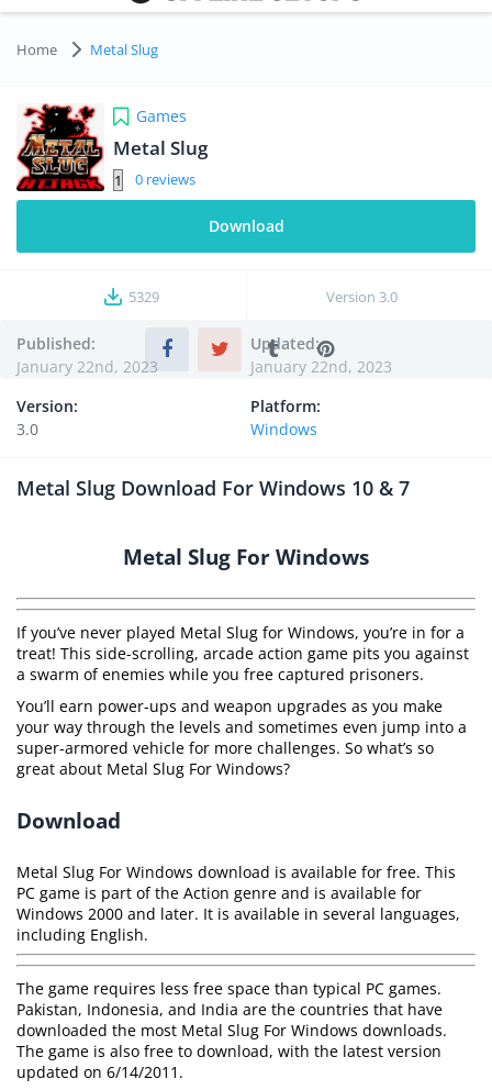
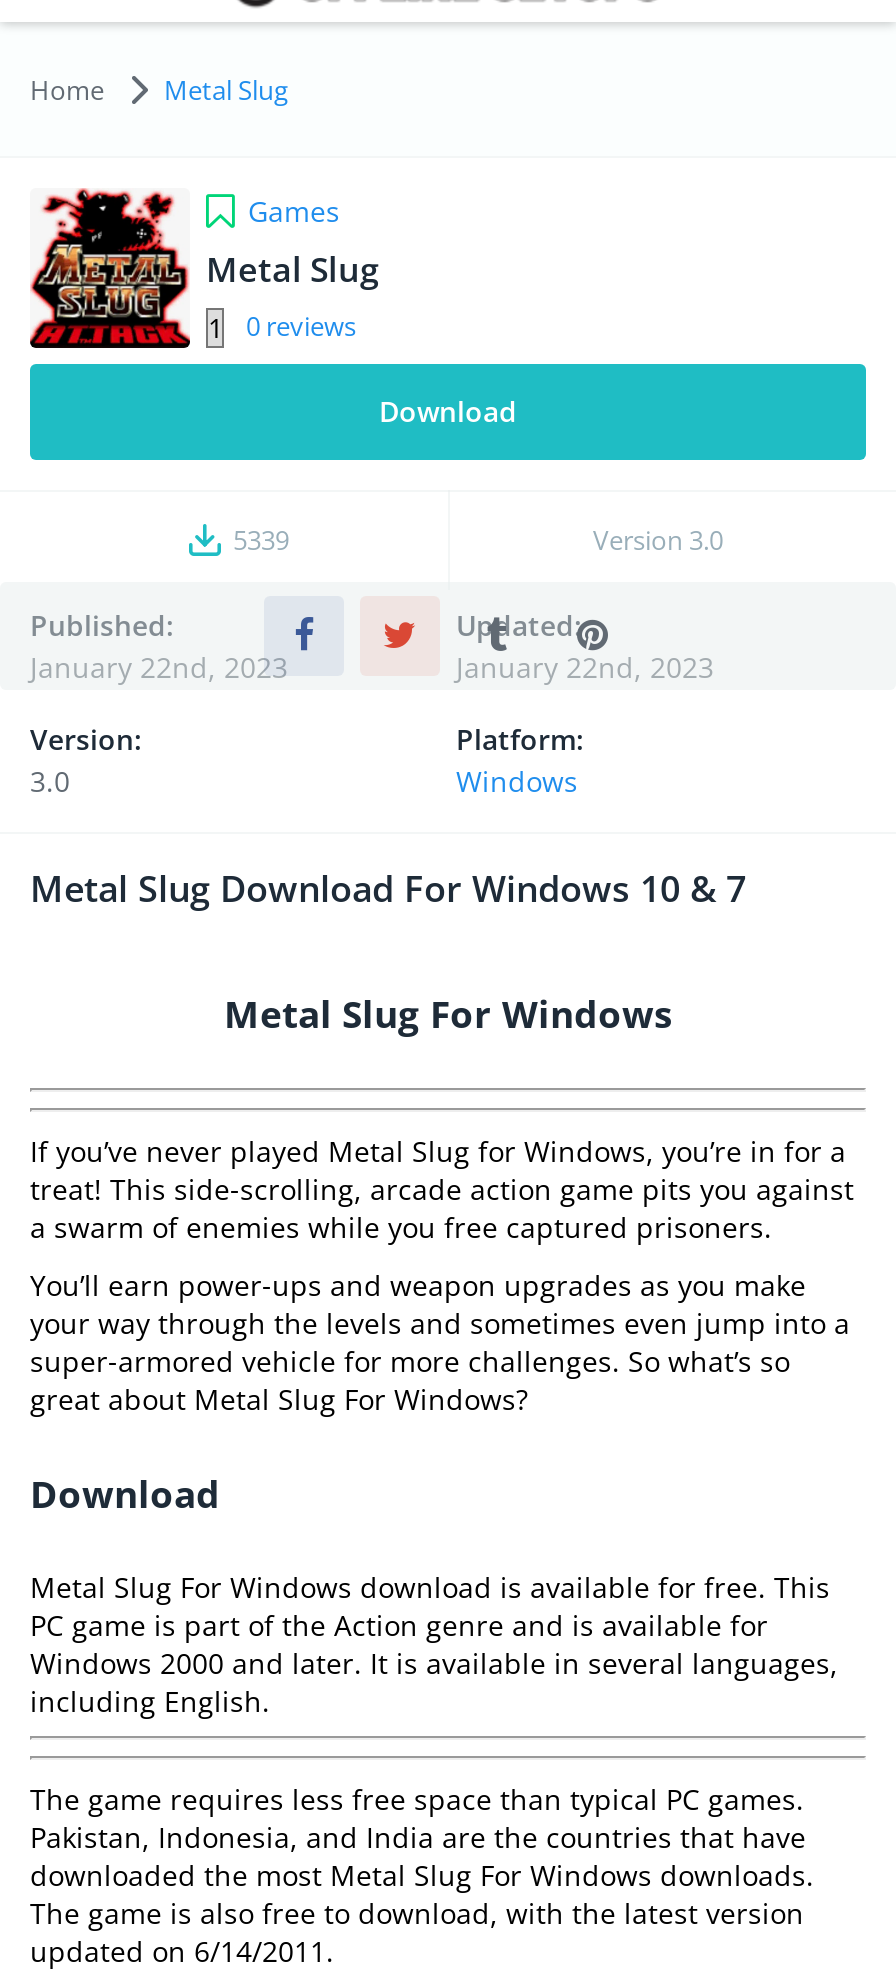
[128,287,159,307] 5329 -> [233,522,289,558] 5339

